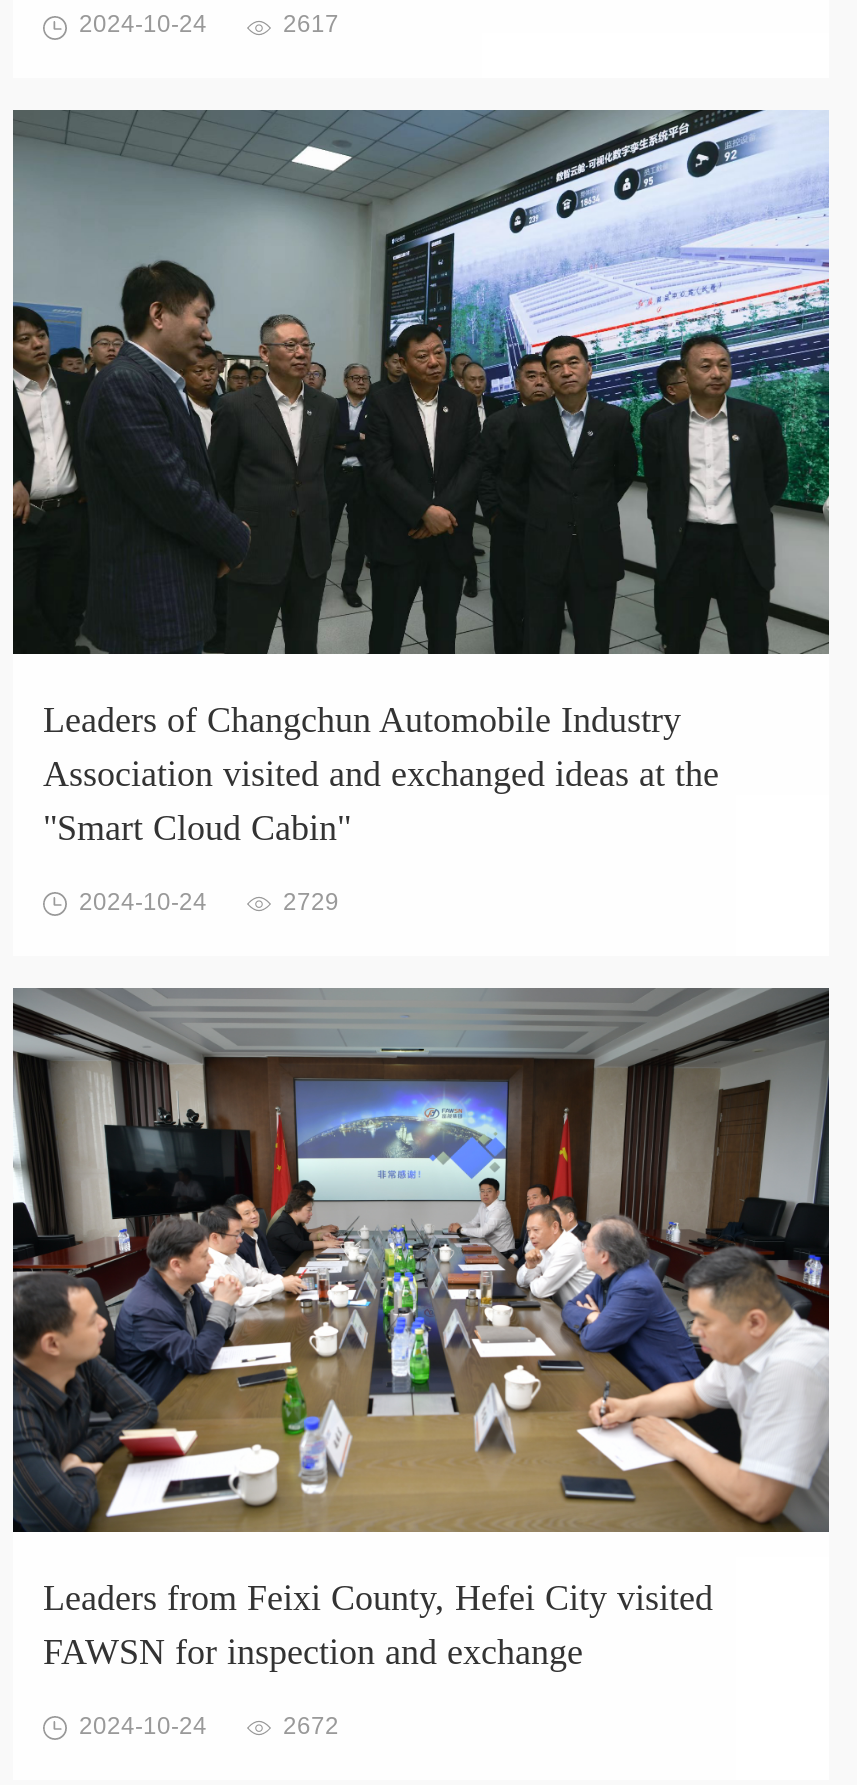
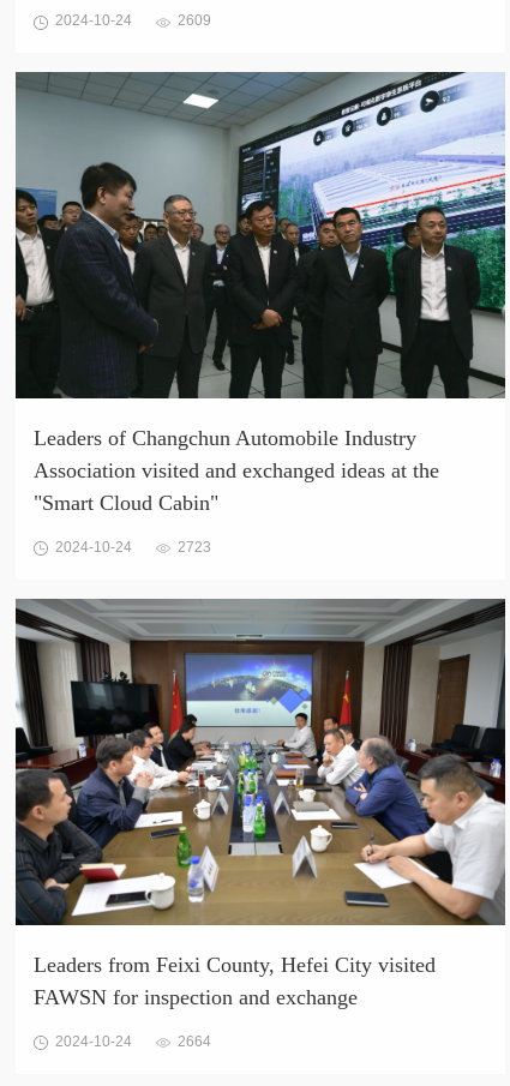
[283,11,339,39] 2617 -> [178,12,211,29] 2609
[283,888,339,916] 2729 -> [178,539,211,556] 2723
[283,1711,339,1739] 2672 -> [178,1033,211,1050] 2664

